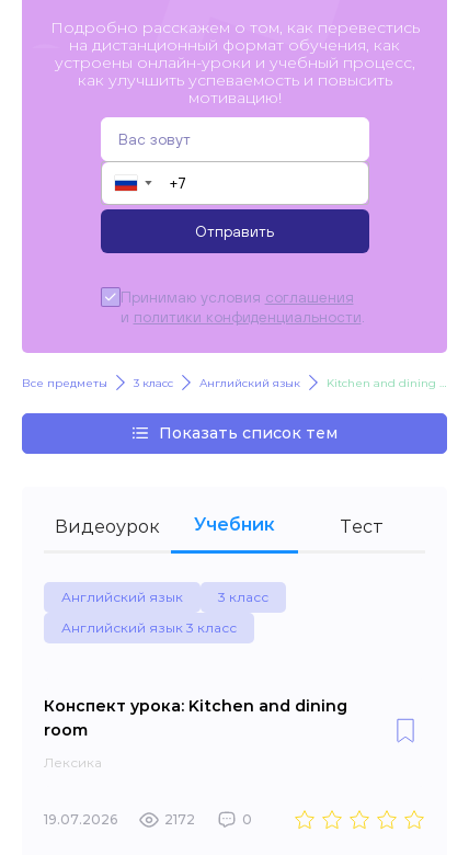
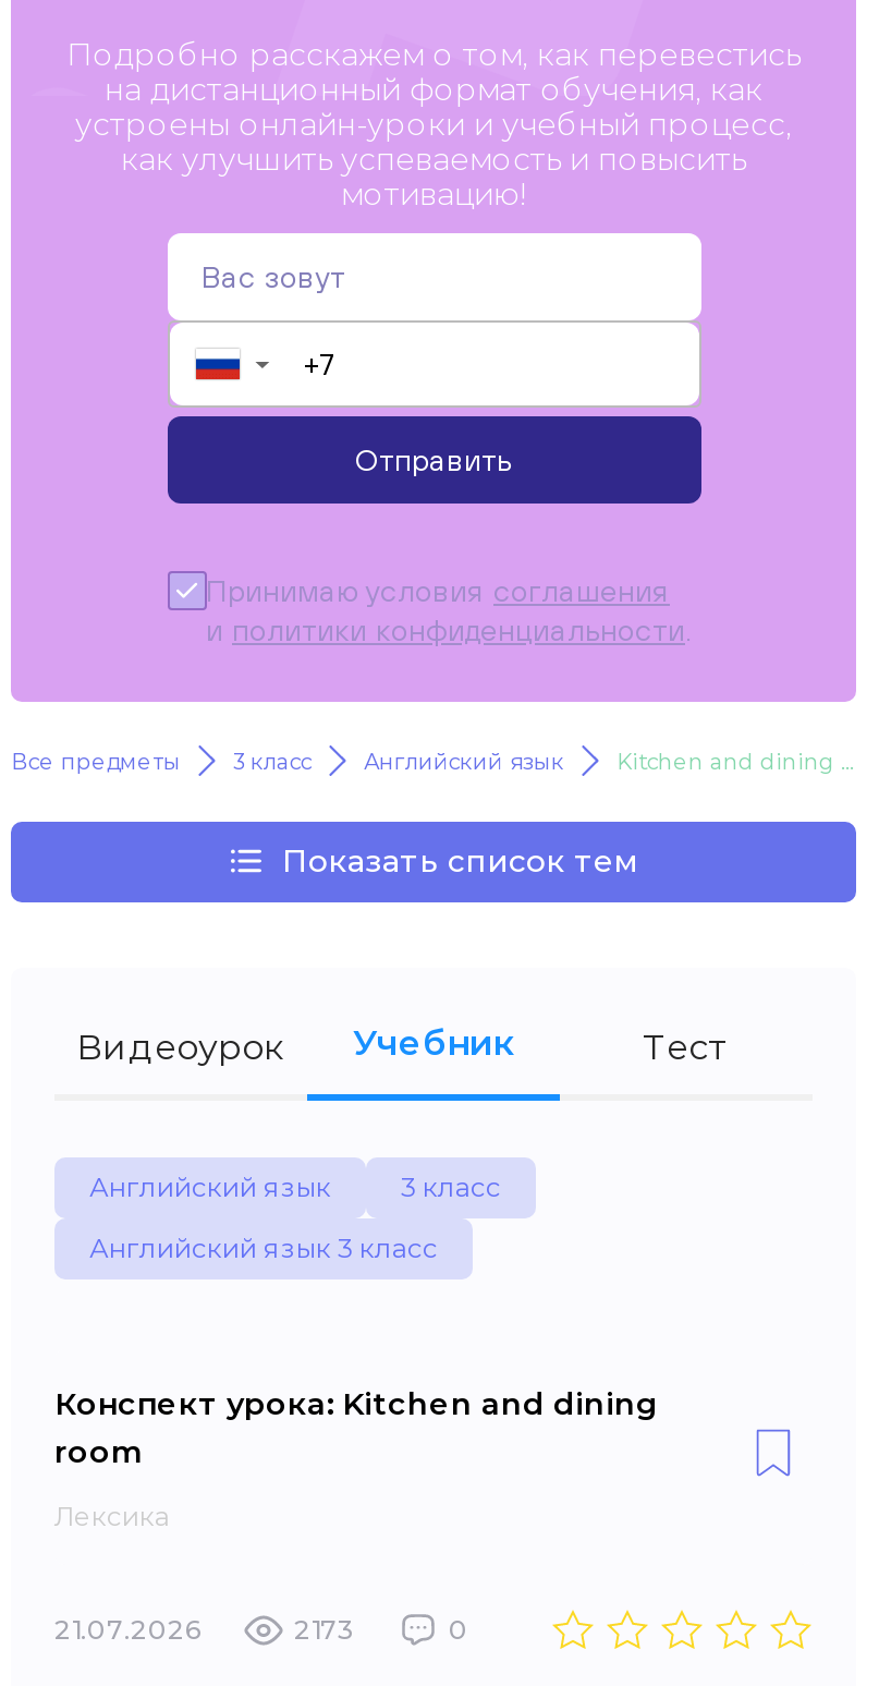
[44,811,117,827] 19.07.2026 -> [54,1613,200,1645] 21.07.2026
[164,811,195,827] 2172 -> [294,1613,355,1645] 2173

